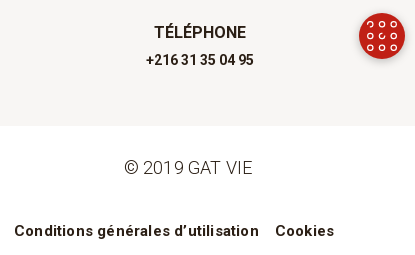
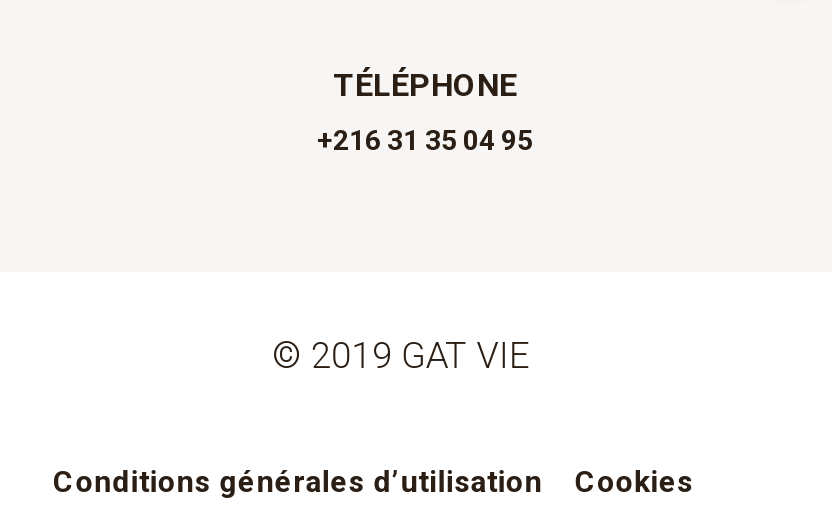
[357,12,407,62] [image] -> none

